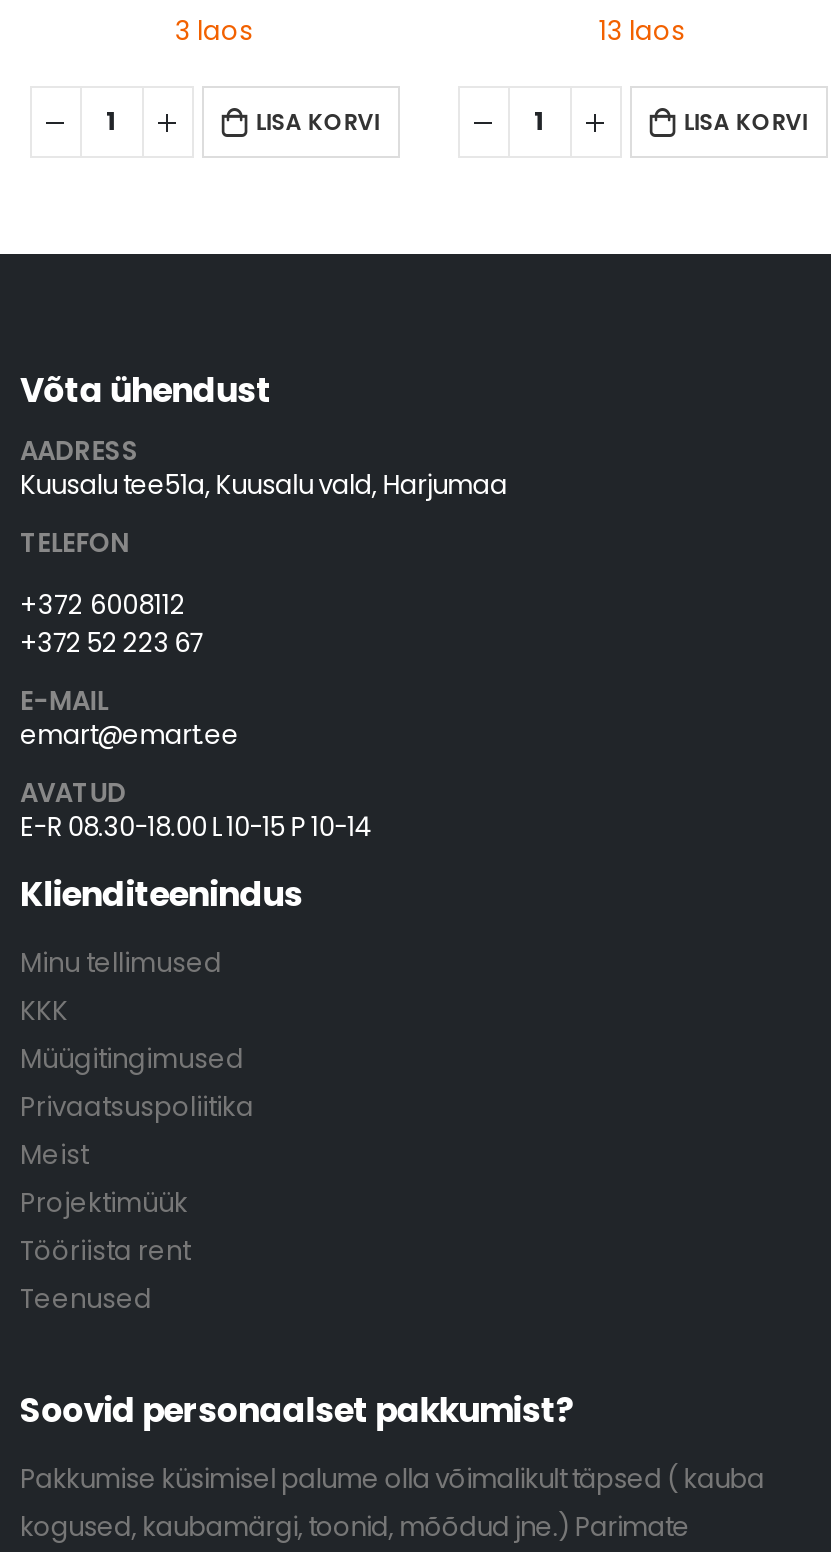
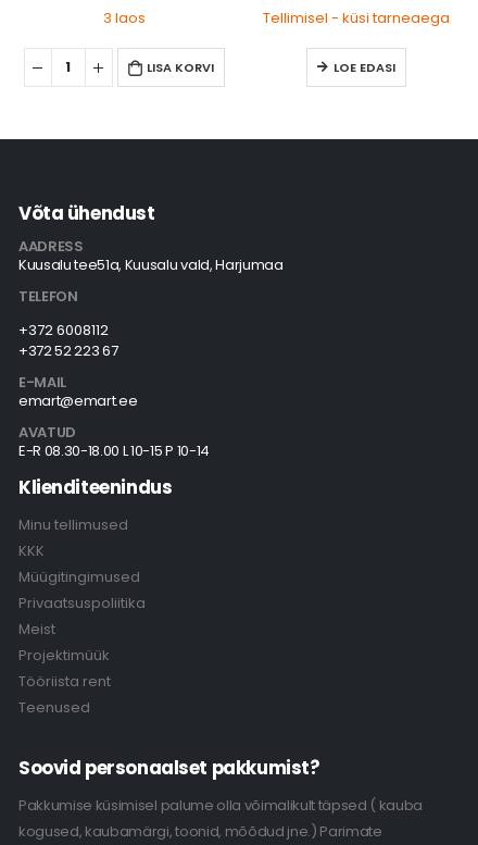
[599,13,685,51] 13 laos -> [263,8,450,29] Tellimisel - küsi tarneaega
[684,107,808,139] LISA KORVI -> [334,59,395,76] LOE EDASI

